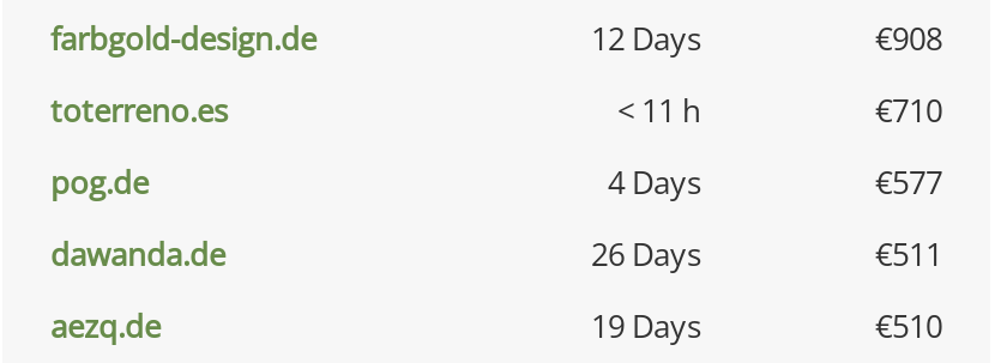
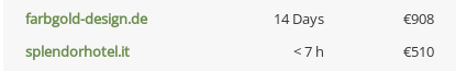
[591,17,701,60] 12 Days -> [273,9,324,28] 14 Days
[50,89,942,347] toterreno.es | < 11 h | €710 | pog.de | 4 Days | €577 | dawanda.de | 26 Days | €511 | aezq.de | 19 Days -> [25,42,324,61] splendorhotel.it | < 7 h

